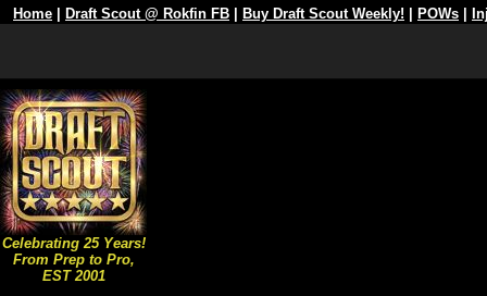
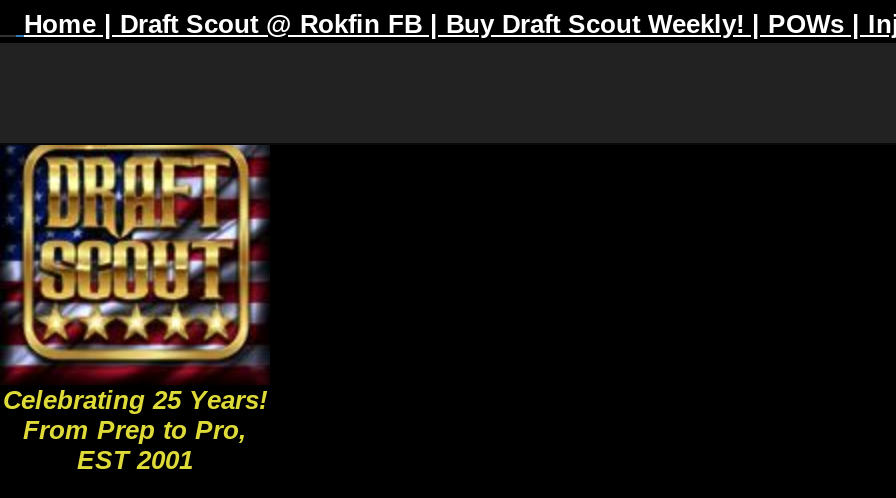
[3,79,145,233] [image] -> [6,143,268,381] [image]

